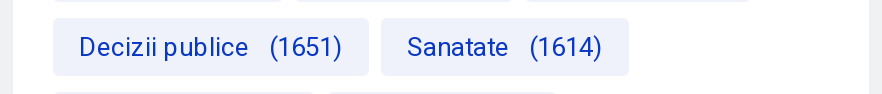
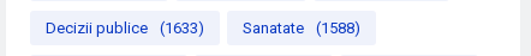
[79,32,343,62] Decizii publice (1651) -> [46,19,204,37] Decizii publice (1633)
[407,32,603,62] Sanatate (1614) -> [243,19,360,37] Sanatate (1588)

